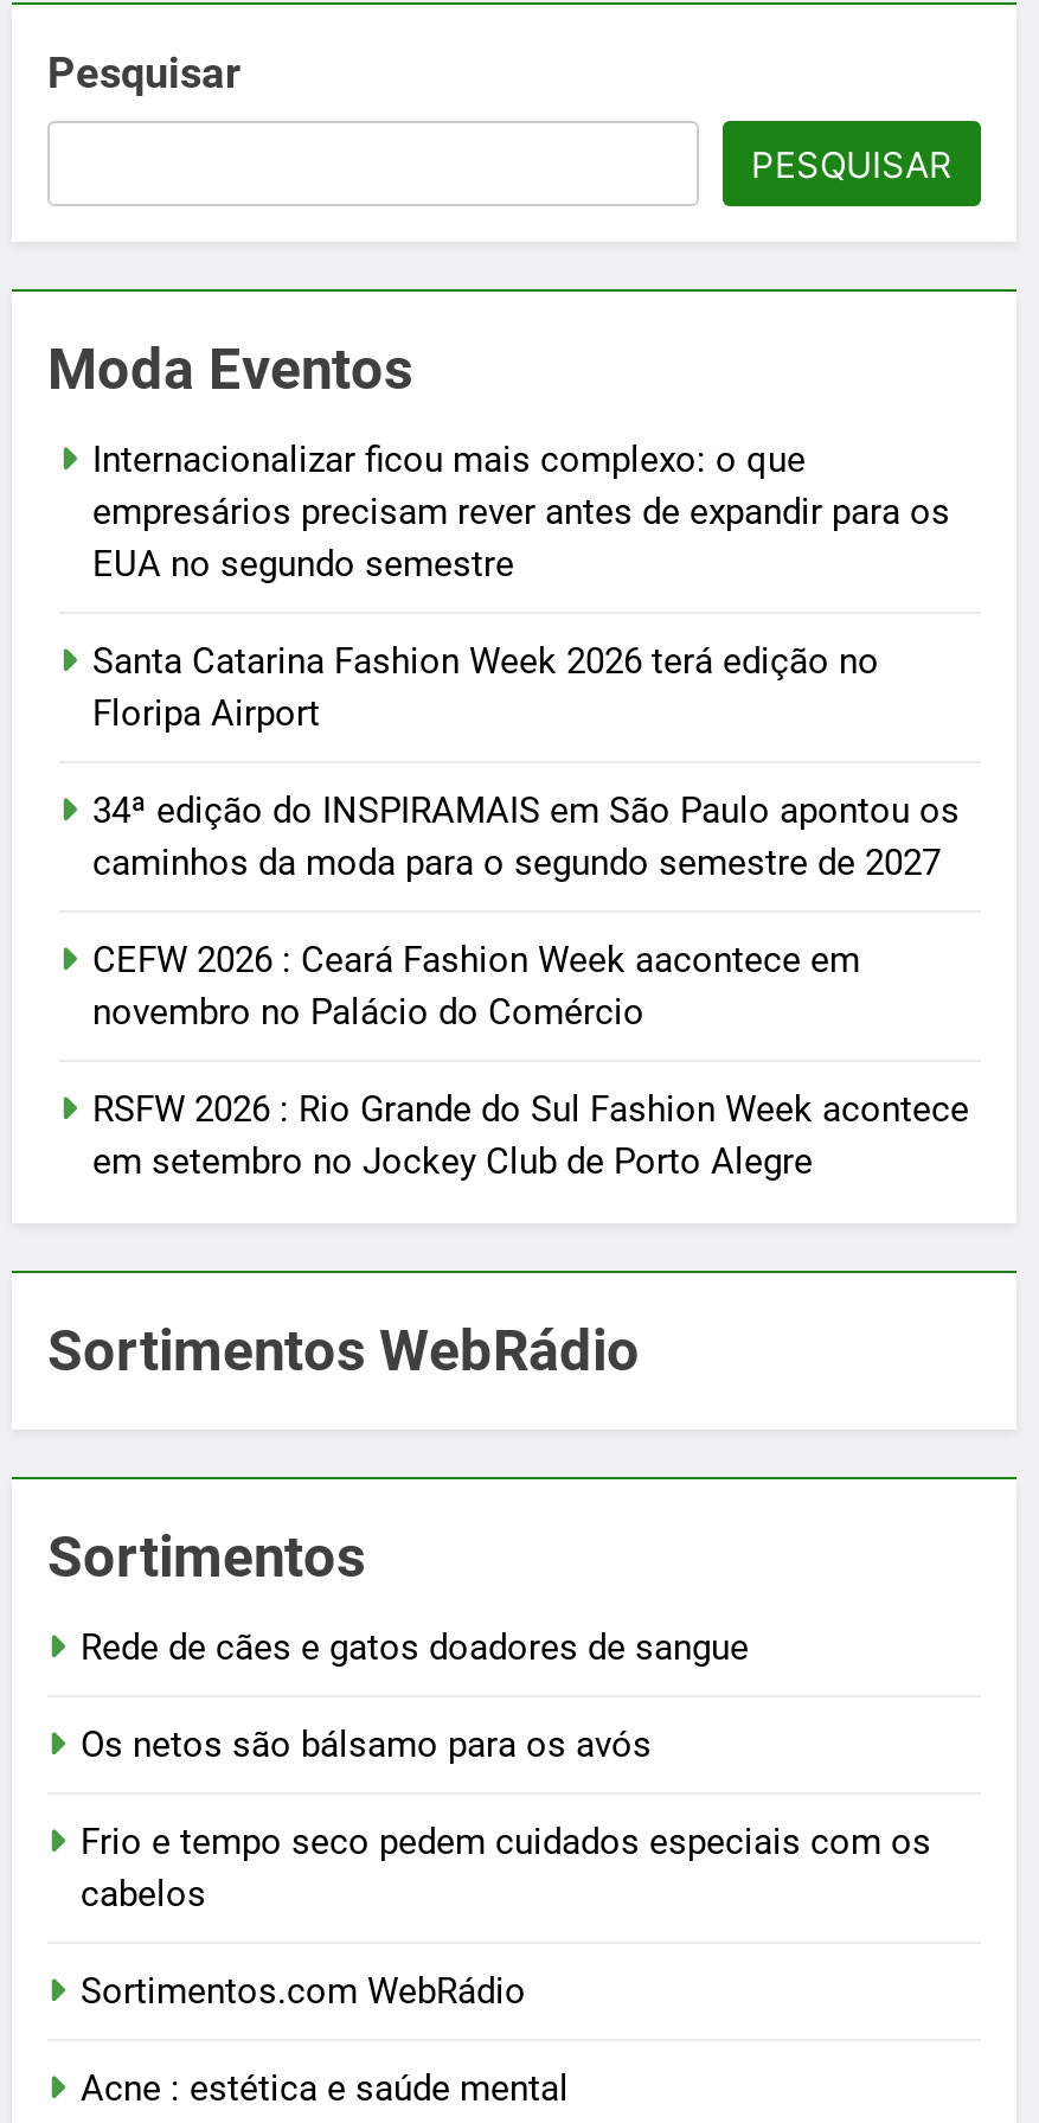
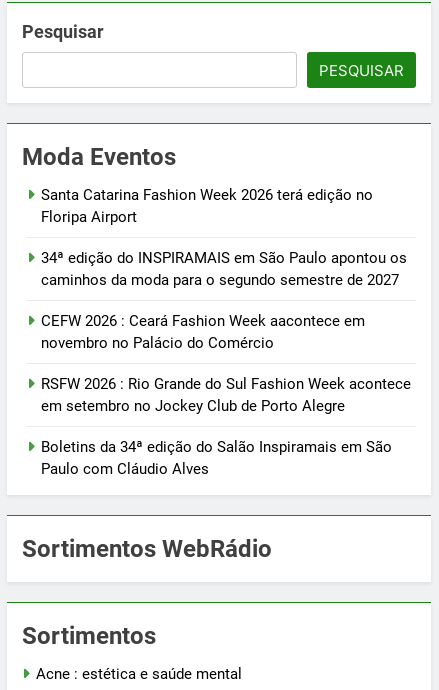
[92,438,950,585] Internacionalizar ficou mais complexo: o que | empresários precisam rever antes de expandir para os | EUA no segundo semestre -> none
none -> [41,438,392,478] Boletins da 34ª edição do Salão Inspiramais em São | Paulo com Cláudio Alves
[81,1625,931,2012] Rede de cães e gatos doadores de sangue | Os netos são bálsamo para os avós | Frio e tempo seco pedem cuidados especiais com os | cabelos | Sortimentos.com WebRádio -> none

